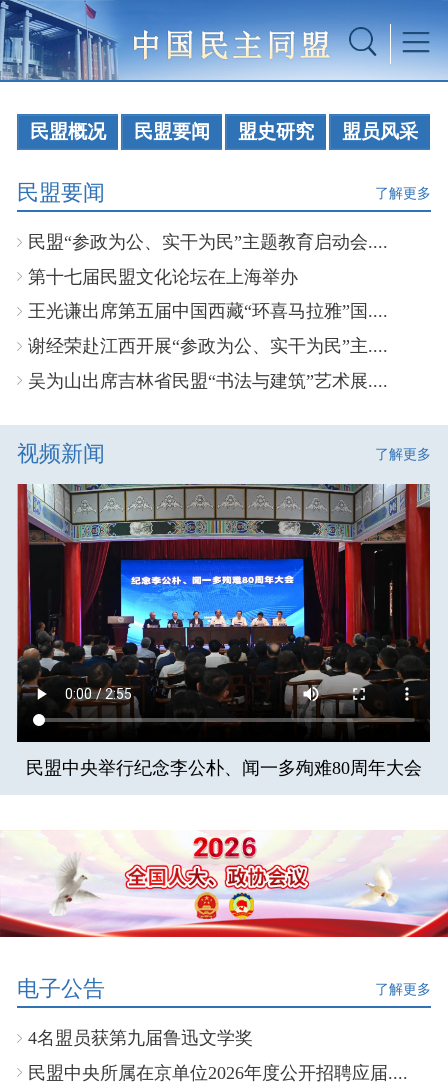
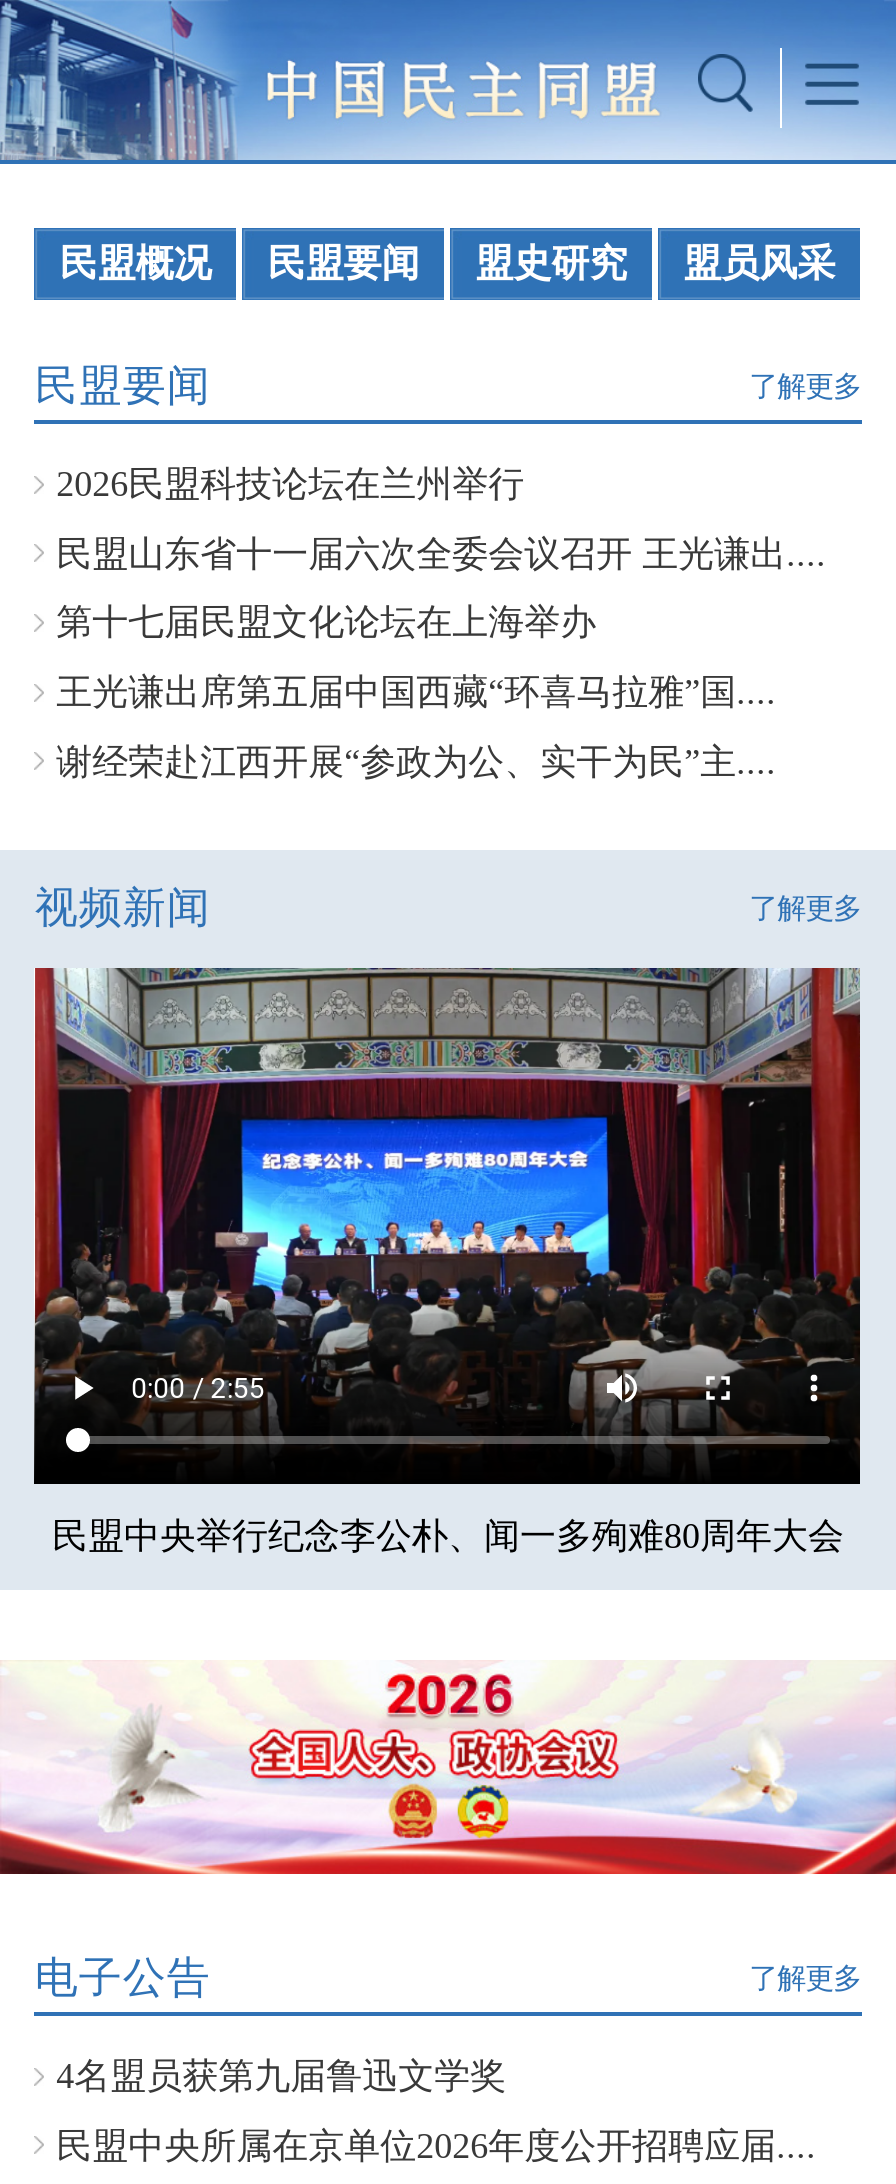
[28,232,388,252] 民盟“参政为公、实干为民”主题教育启动会.... -> [56,464,826,574] 2026民盟科技论坛在兰州举行 | 民盟山东省十一届六次全委会议召开 王光谦出....
moved [28,267,388,356] -> [56,603,776,781]: 第十七届民盟文化论坛在上海举办 | 王光谦出席第五届中国西藏“环喜马拉雅”国.... | 谢经荣赴江西开展“参政为公、实干为民”主....
[28,371,388,391] 吴为山出席吉林省民盟“书法与建筑”艺术展.... -> none

